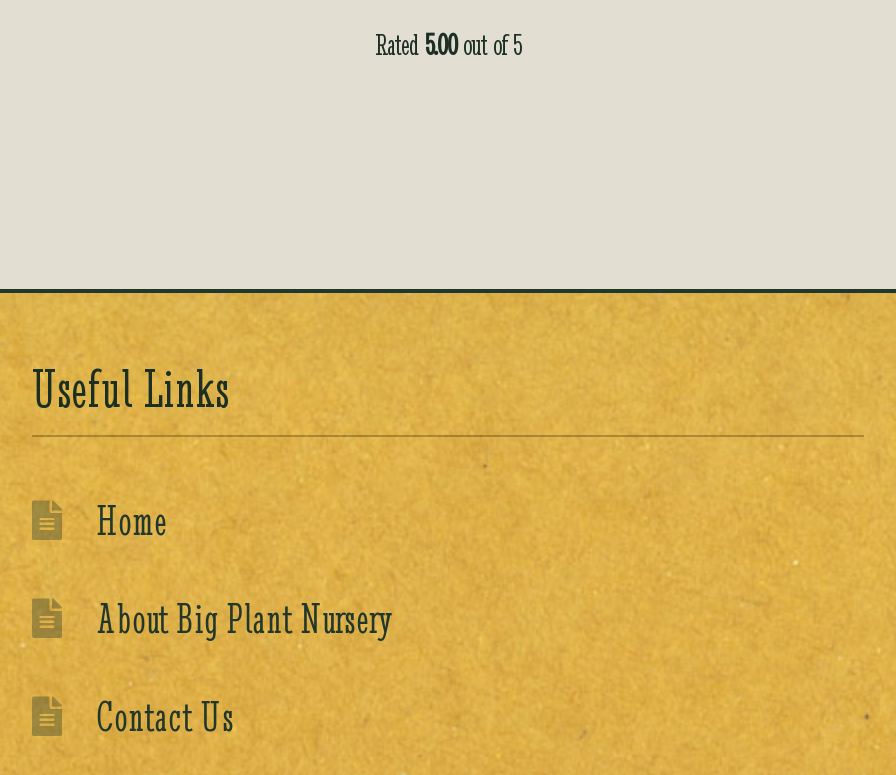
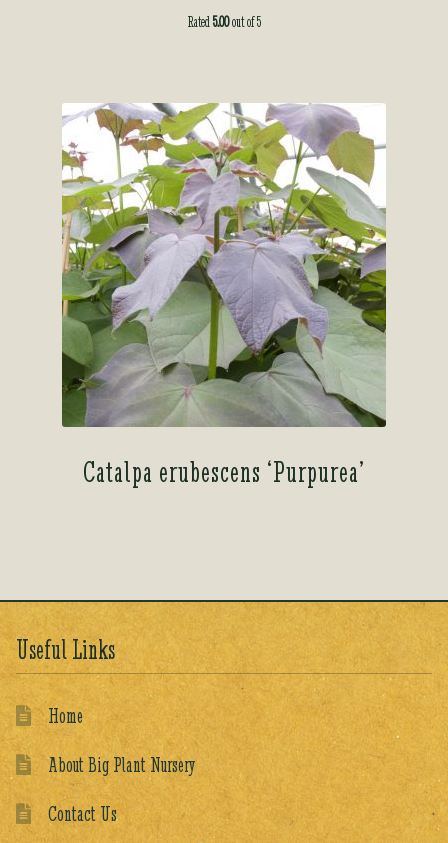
none -> [61,102,387,489] [image] | Catalpa erubescens ‘Purpurea’

